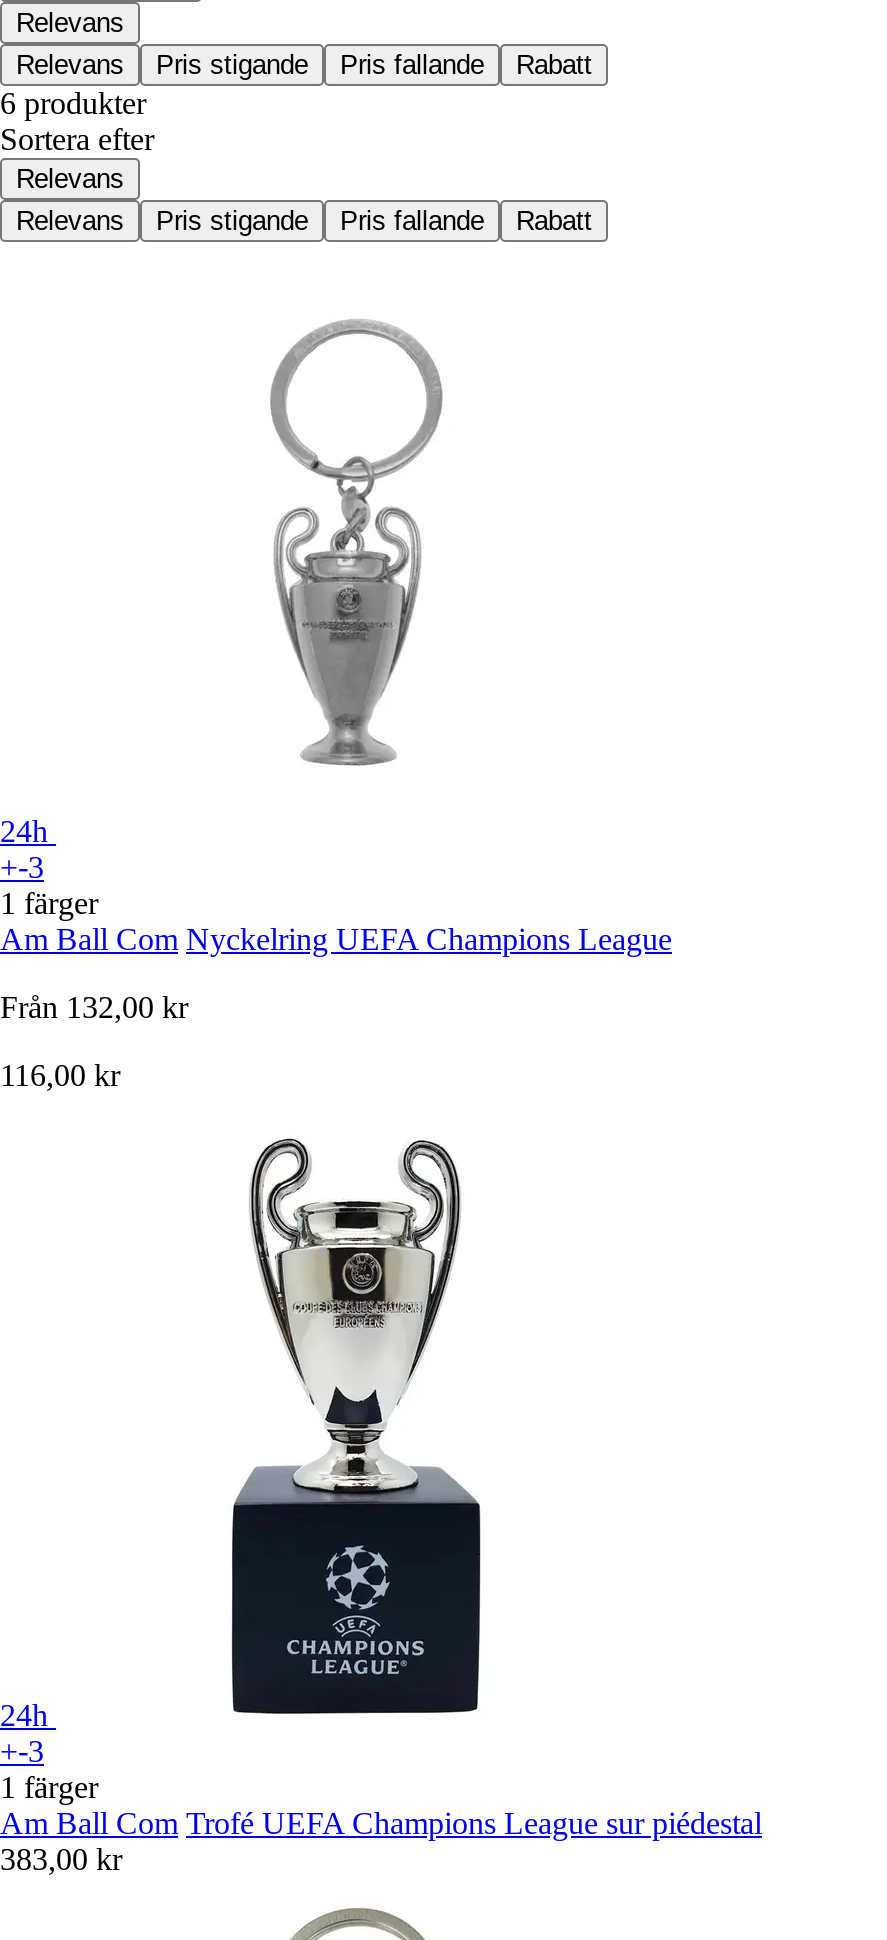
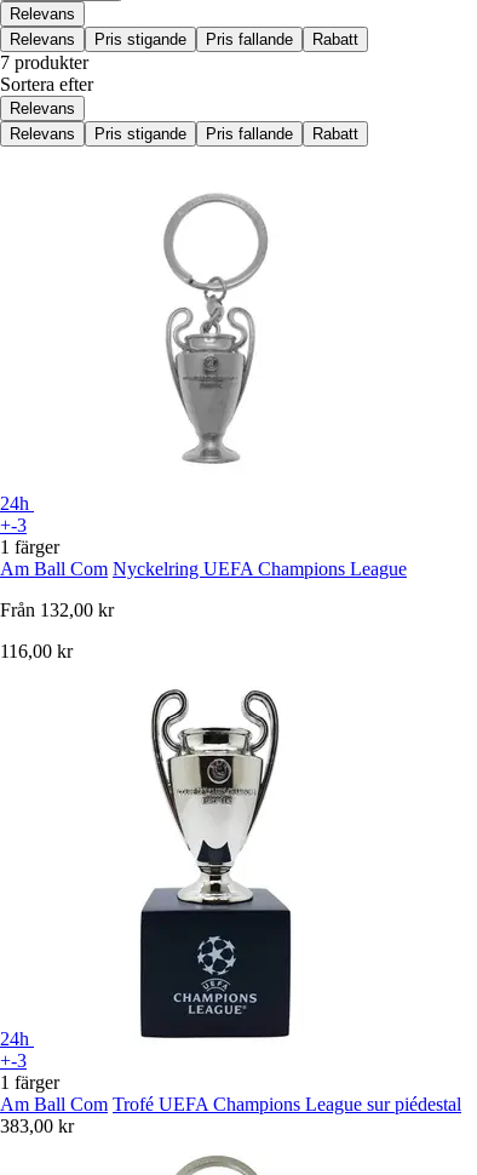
[0,87,146,121] 6 produkter -> [0,53,88,73] 7 produkter

